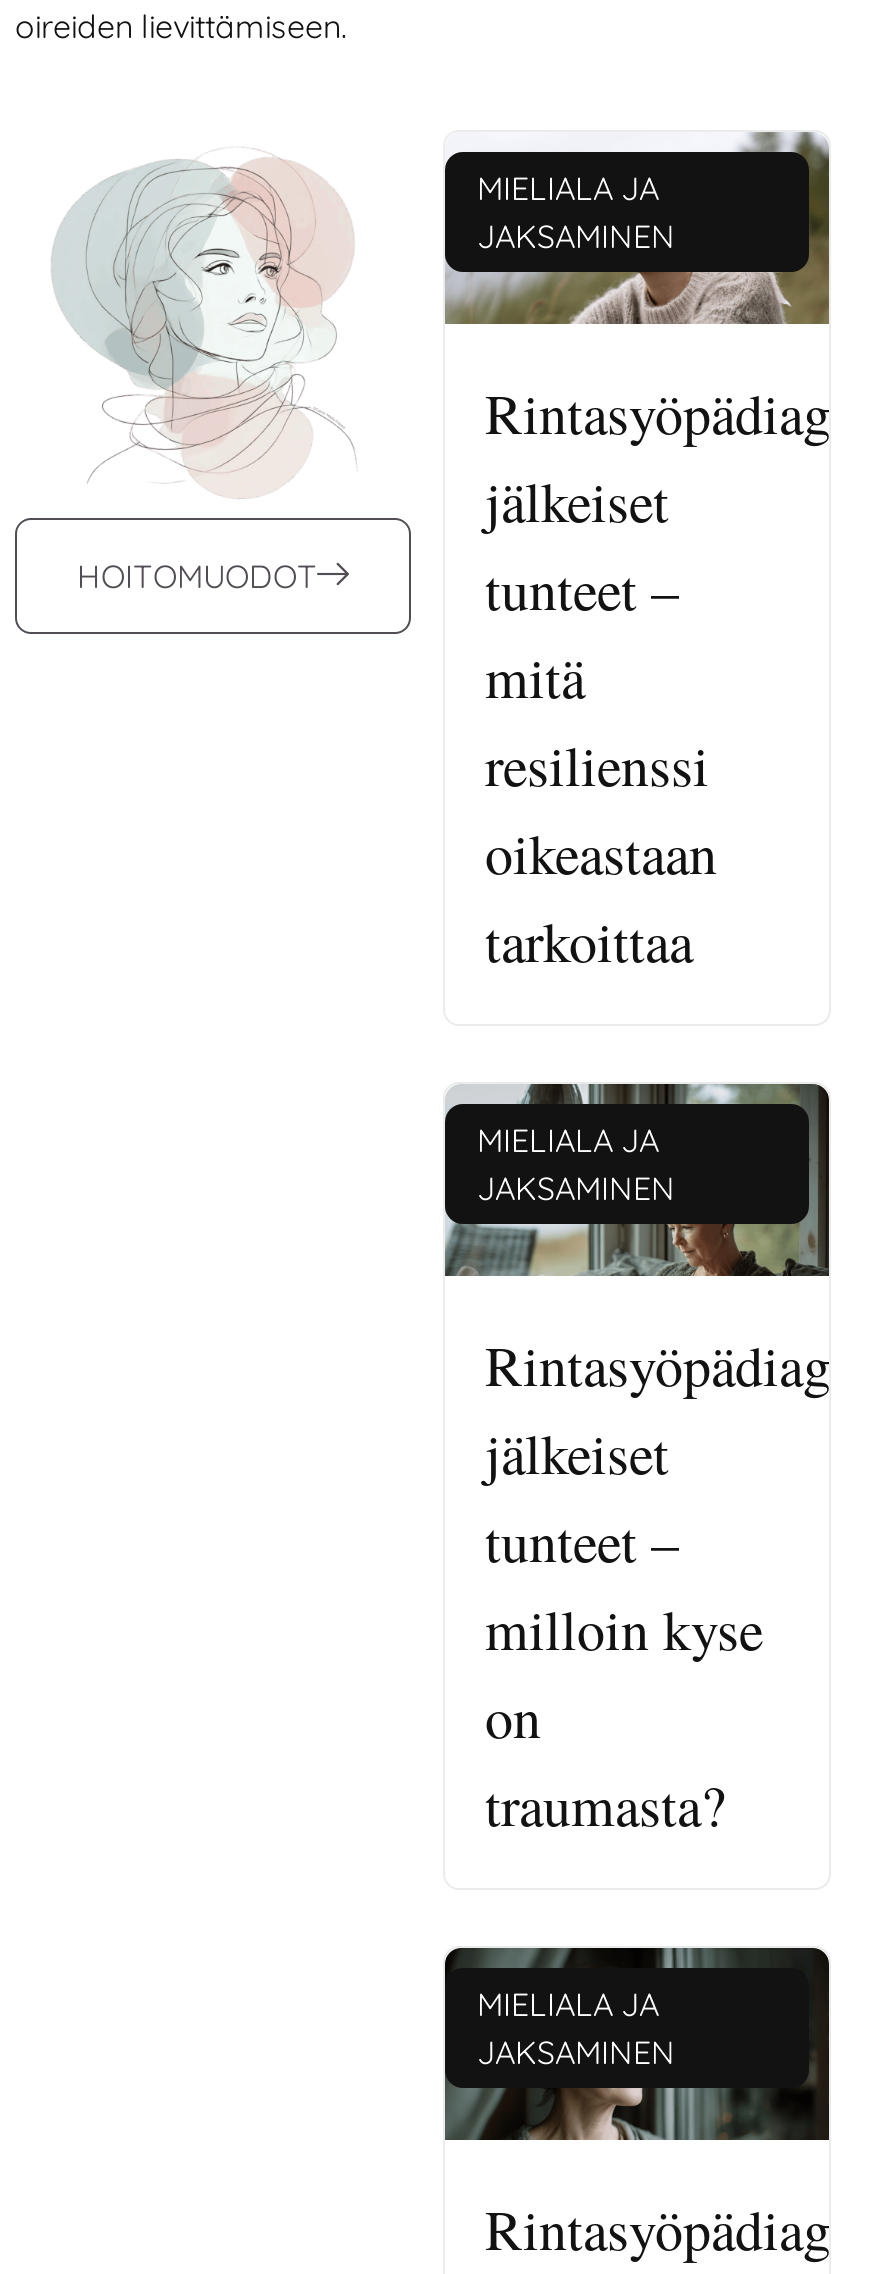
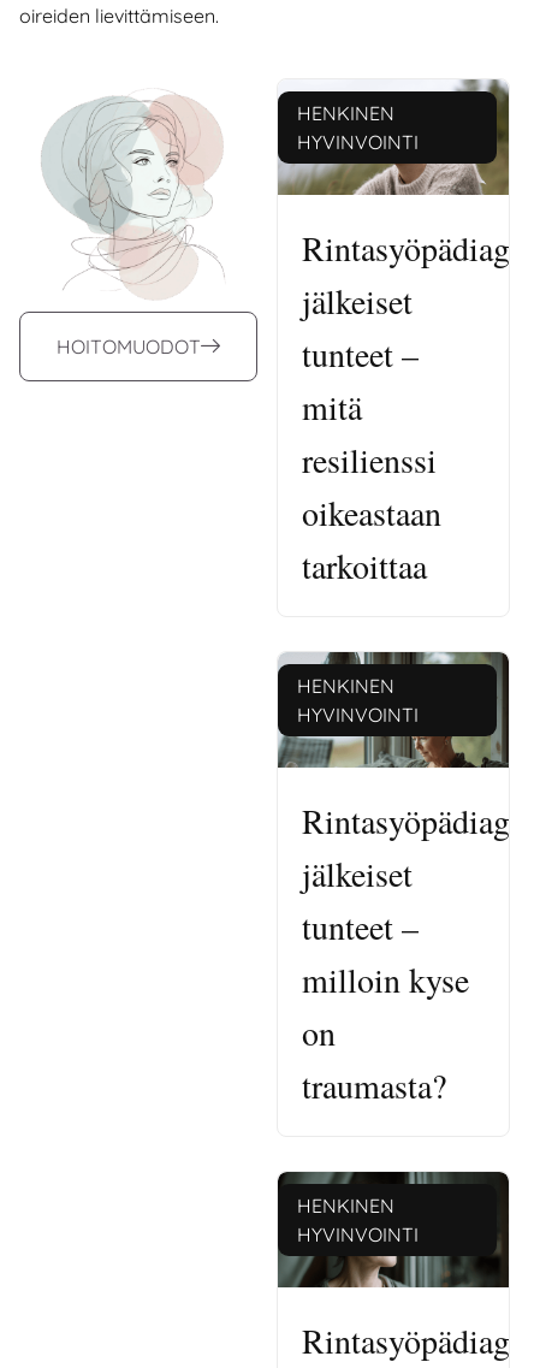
[477,168,675,256] MIELIALA JA | JAKSAMINEN -> [297,101,419,154] HENKINEN | HYVINVOINTI
[477,1120,675,1208] MIELIALA JA | JAKSAMINEN -> [297,674,419,727] HENKINEN | HYVINVOINTI
[477,1984,675,2072] MIELIALA JA | JAKSAMINEN -> [297,1194,419,1246] HENKINEN | HYVINVOINTI

